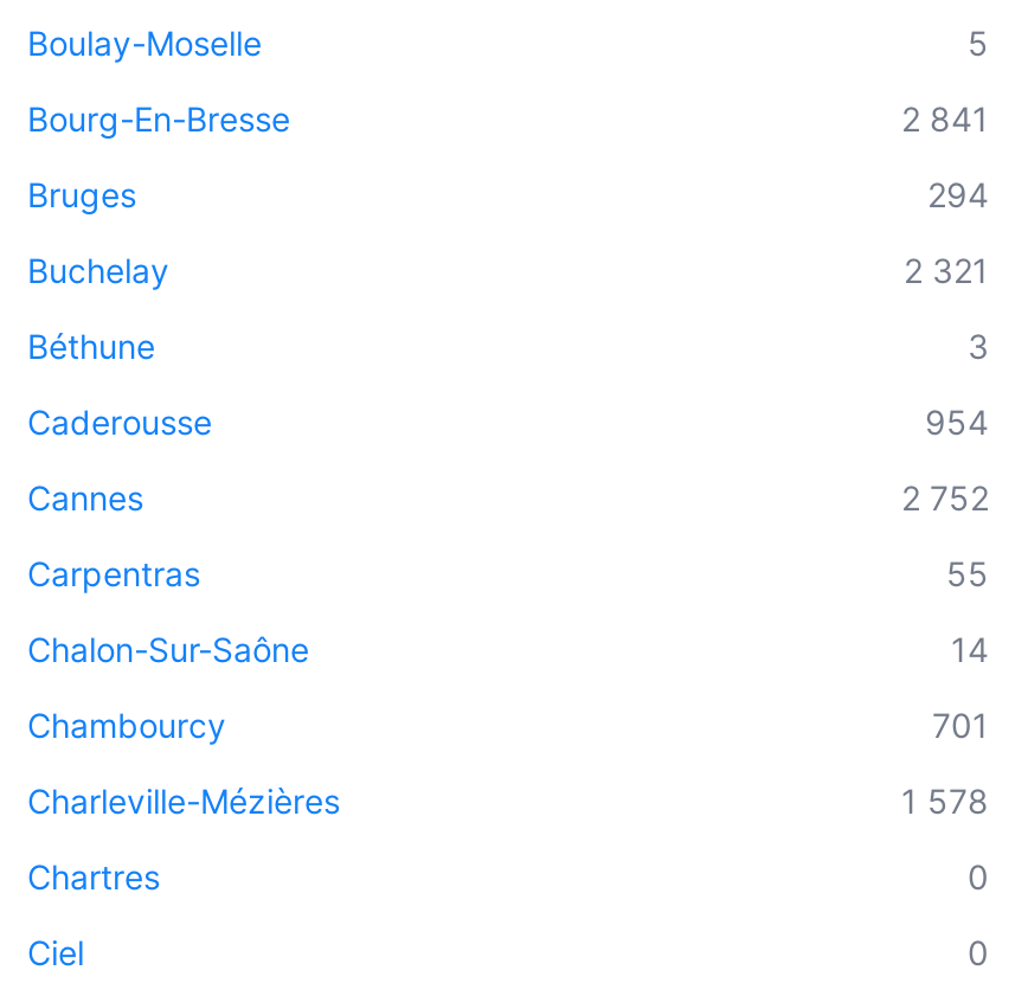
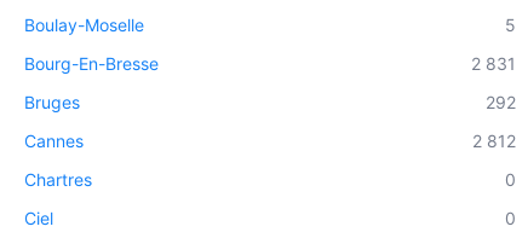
[901,97,989,138] 2 841 -> [471,53,516,73] 2 831
[27,173,989,441] 294 | Buchelay | 2 321 | Béthune | 3 | Caderousse | 954 -> [486,91,516,112] 292
[27,476,989,820] 2 752 | Carpentras | 55 | Chalon-Sur-Saône | 14 | Chambourcy | 701 | Charleville-Mézières | 1 578 -> [472,130,516,151] 2 812

